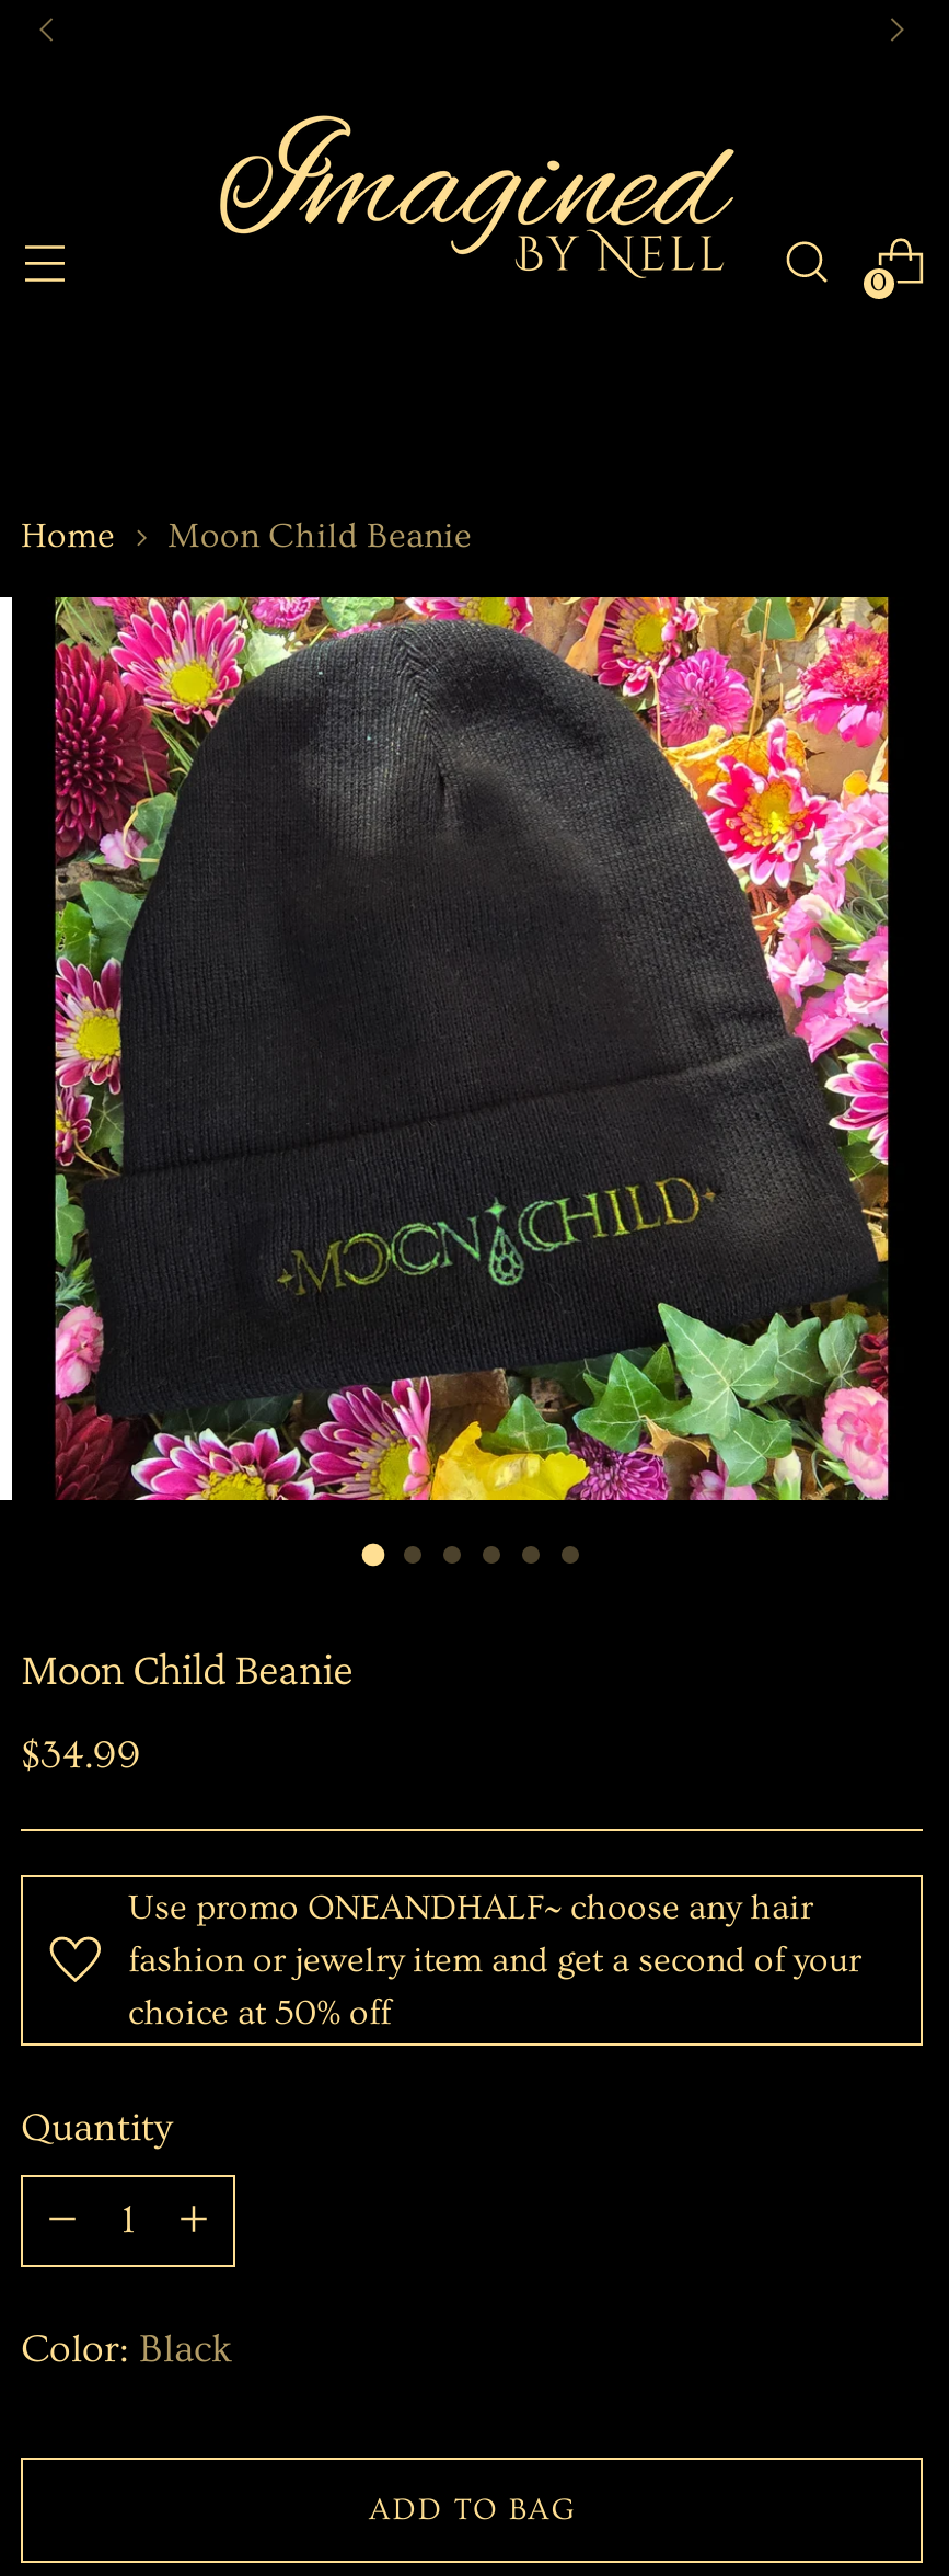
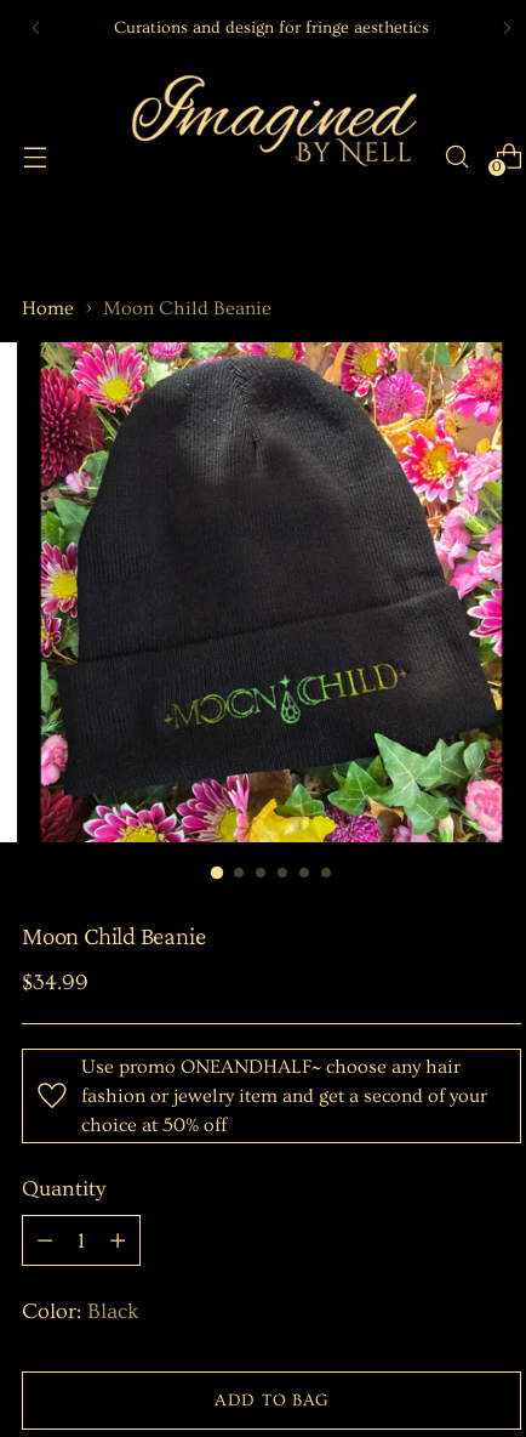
none -> [114,18,429,37] Curations and design for fringe aesthetics

